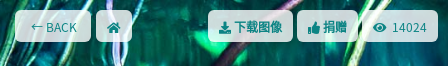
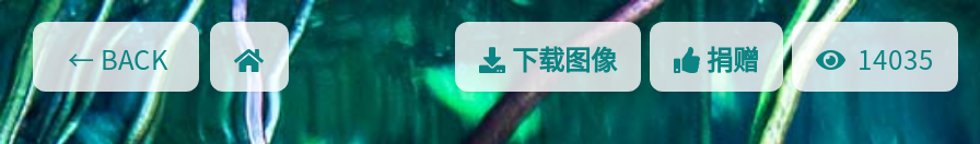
[392,18,427,35] 14024 -> [857,39,934,76] 14035

